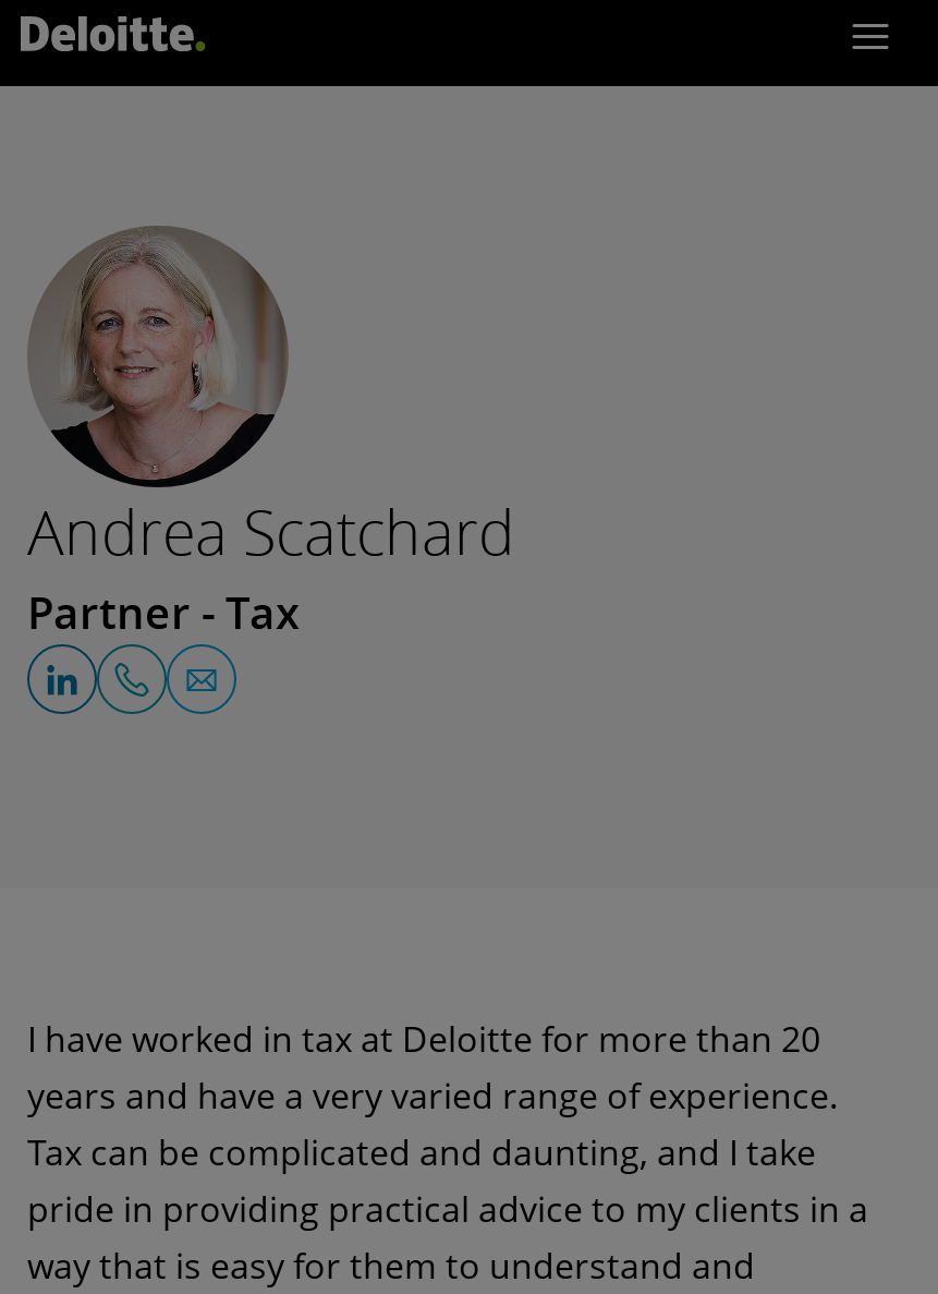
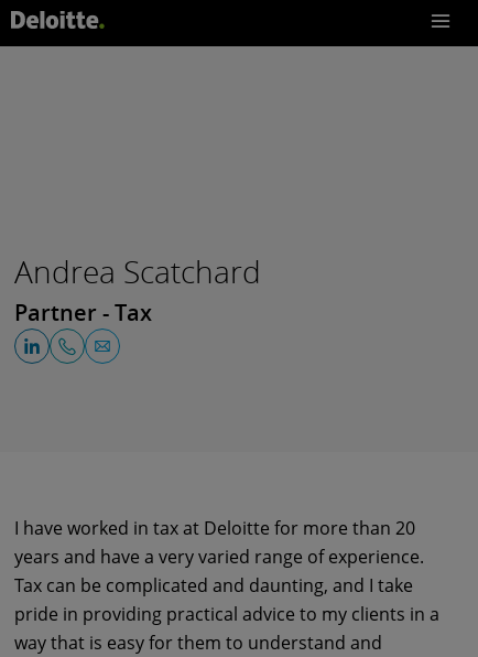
[27,226,289,485] [image] -> none

